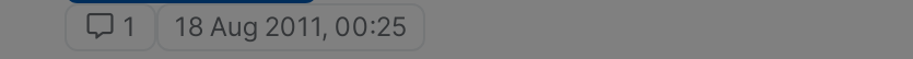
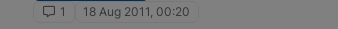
[123,9,407,42] 1 18 Aug 2011, 00:25 -> [60,4,190,19] 1 18 Aug 2011, 00:20

